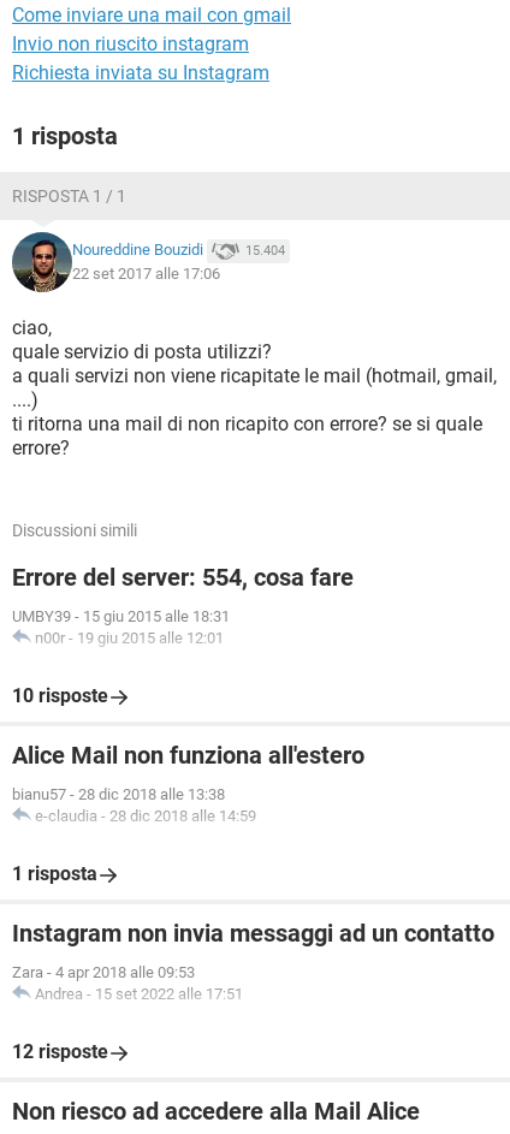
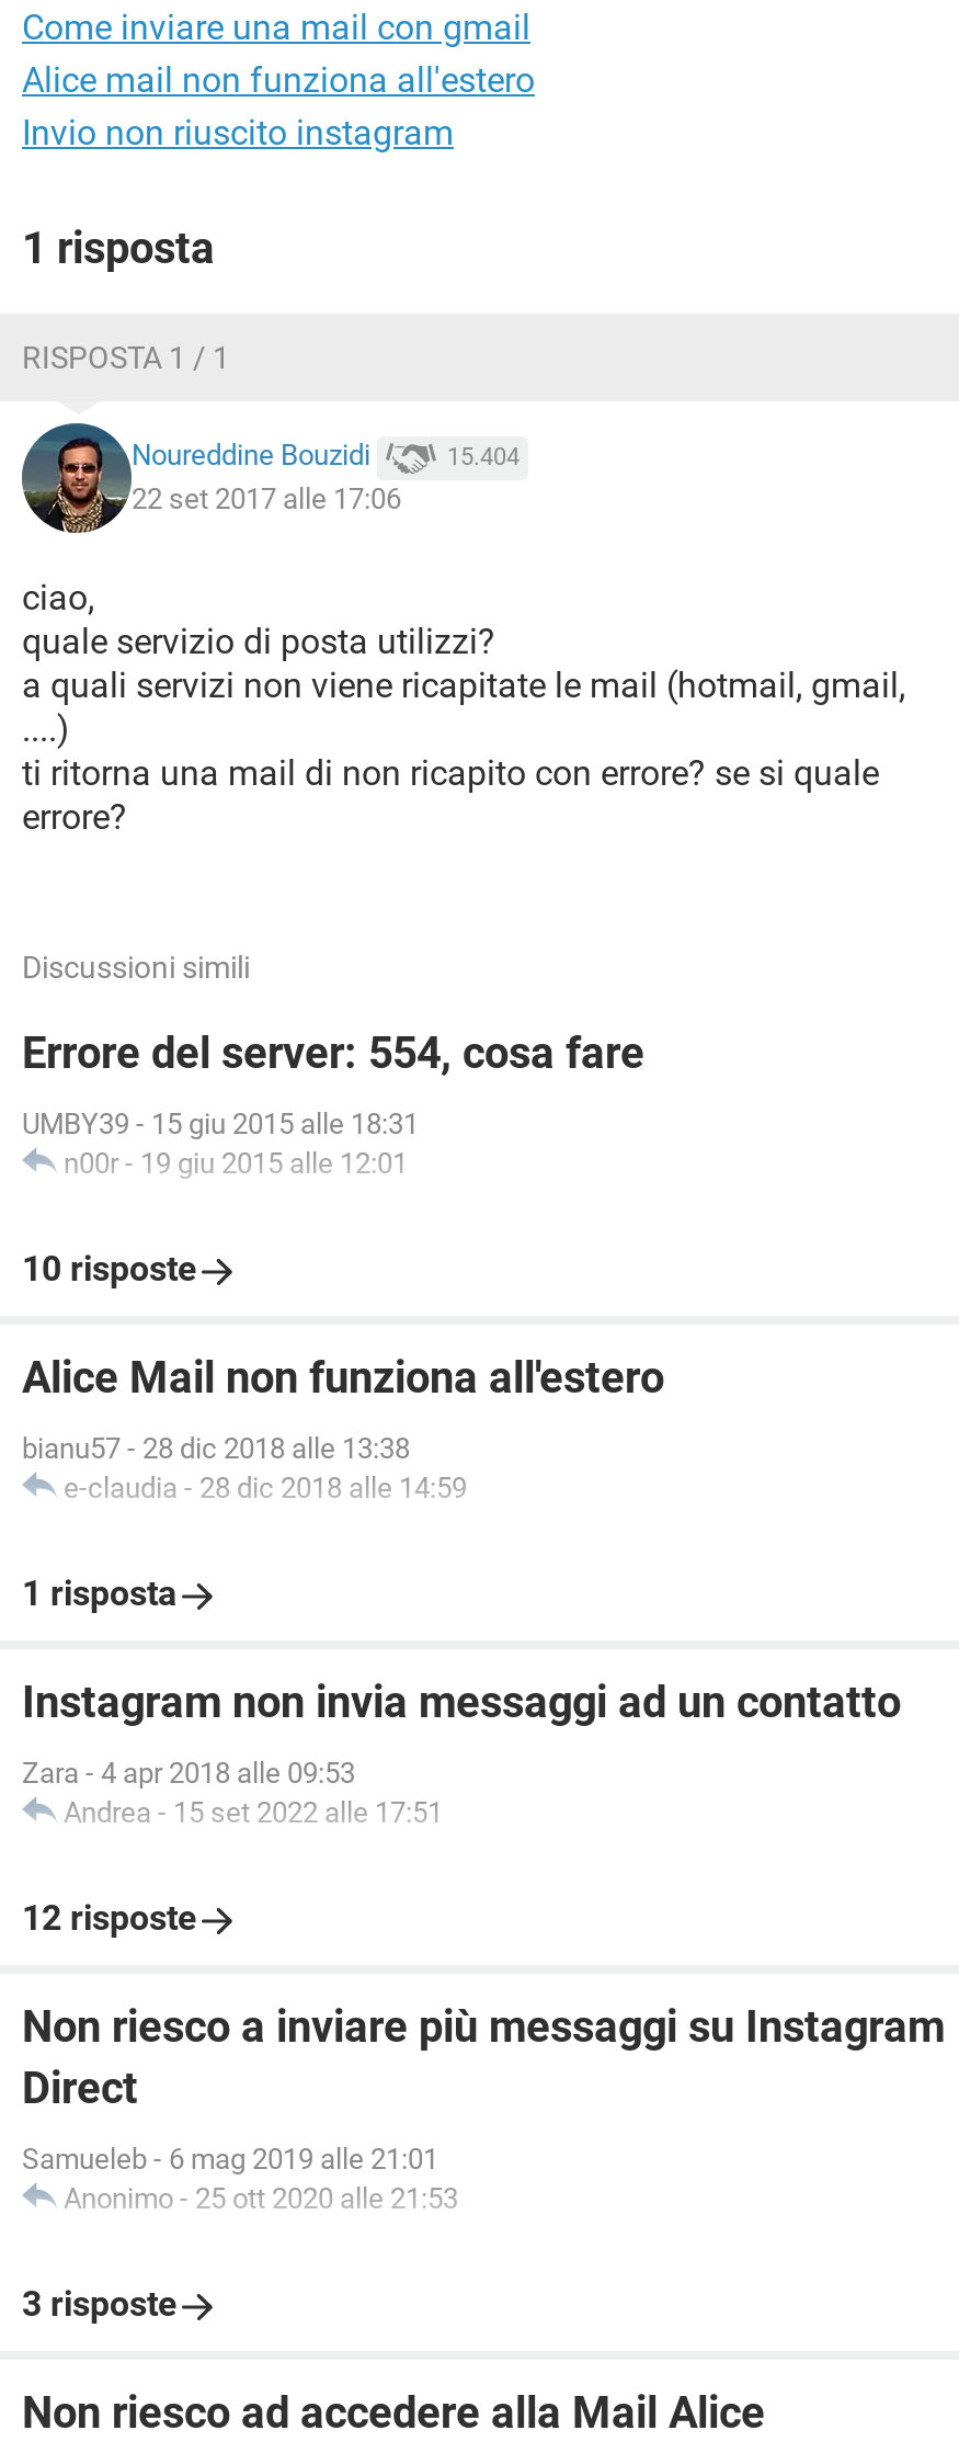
none -> [22,59,535,101] Alice mail non funziona all'estero
[12,61,269,84] Richiesta inviata su Instagram -> none
none -> [22,2000,945,2325] Non riesco a inviare più messaggi su Instagram | Direct | Samueleb - 6 mag 2019 alle 21:01 | Anonimo - 25 ott 2020 alle 21:53 | 3 risposte

